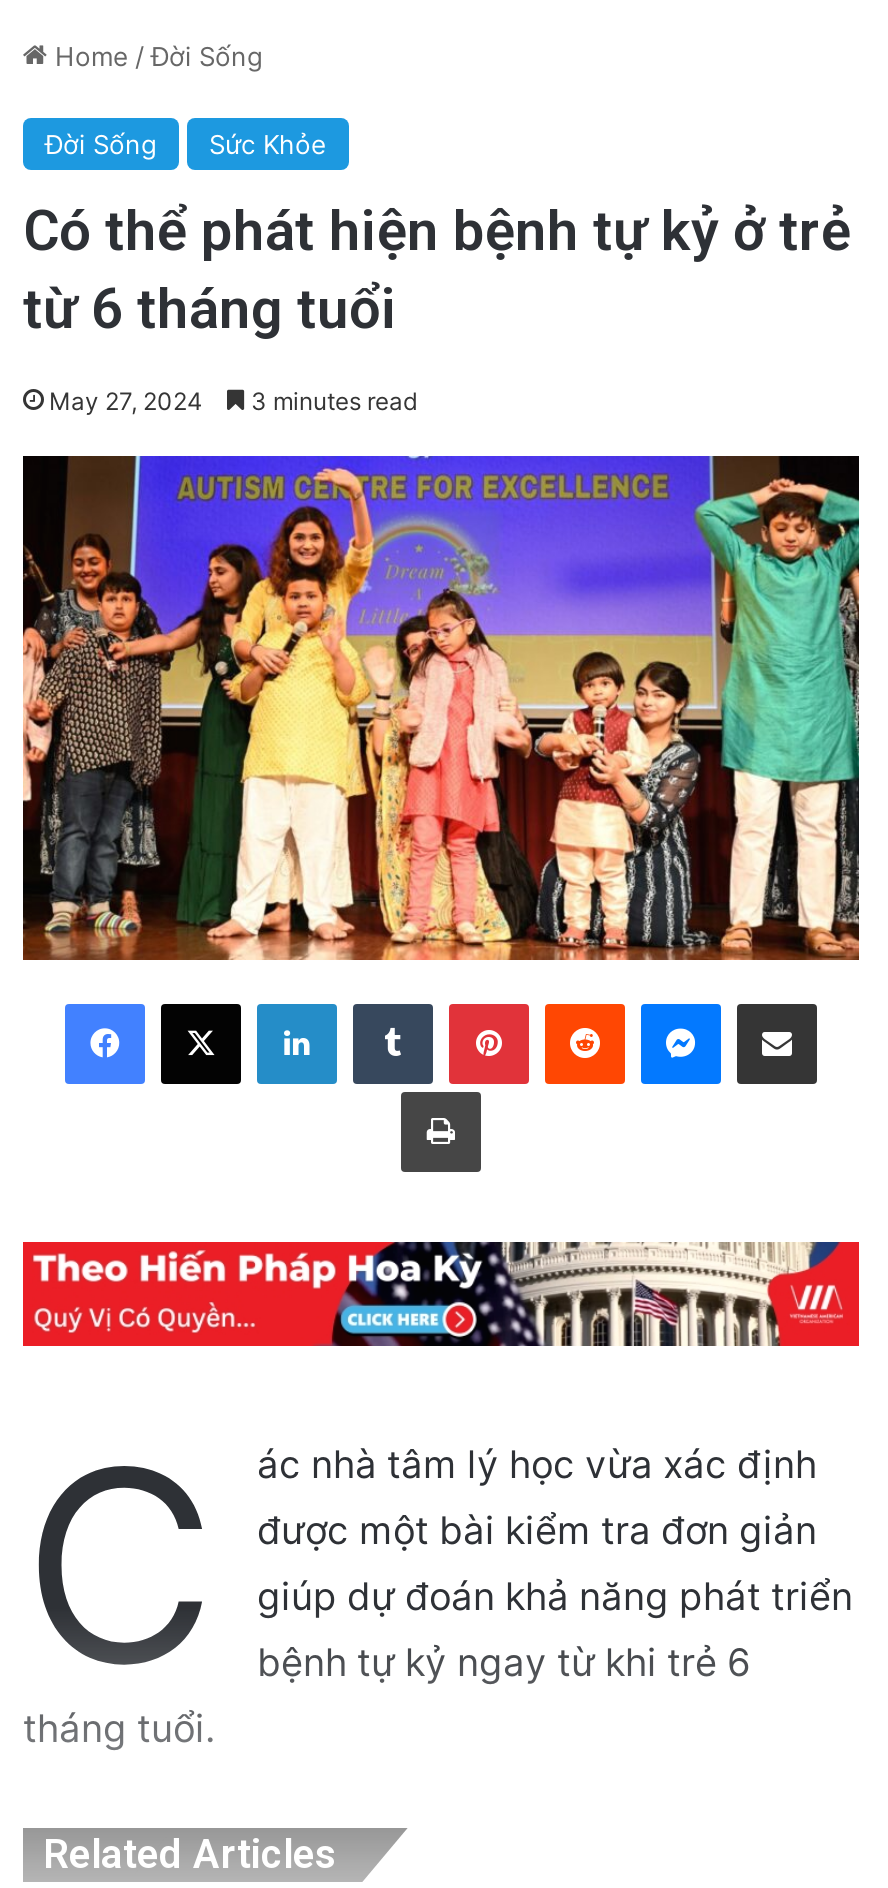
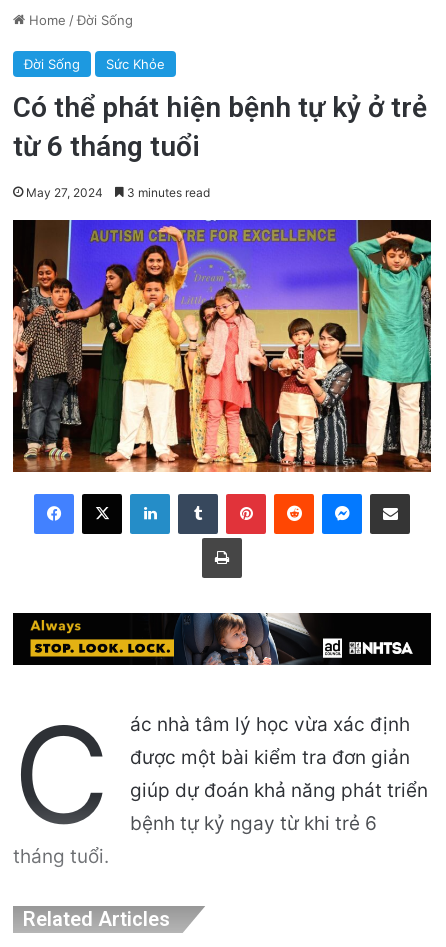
[21,1240,861,1348] [image] -> [12,612,432,666] [image]

